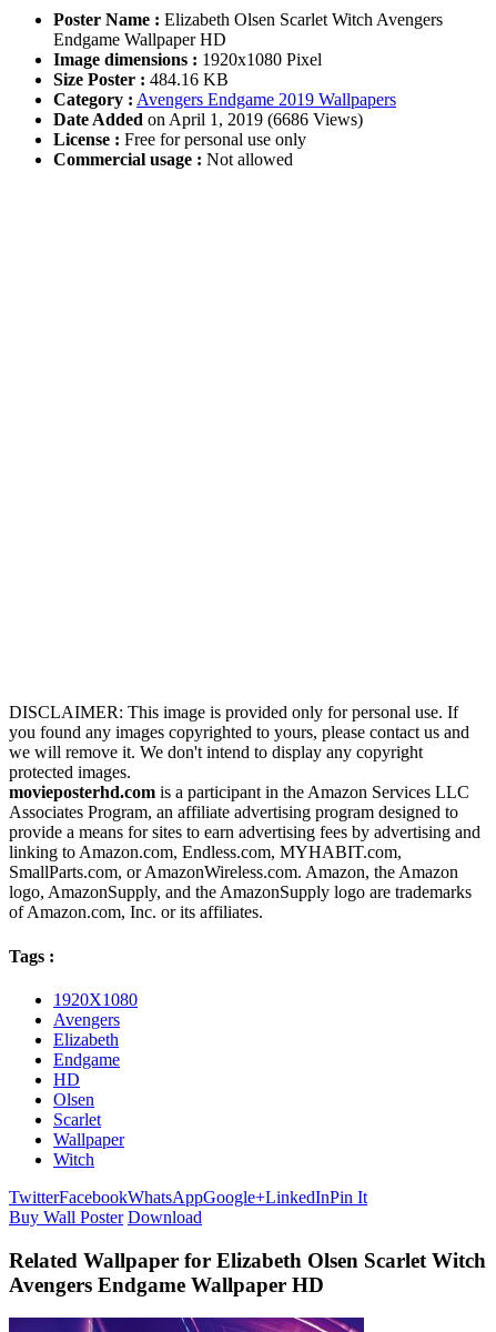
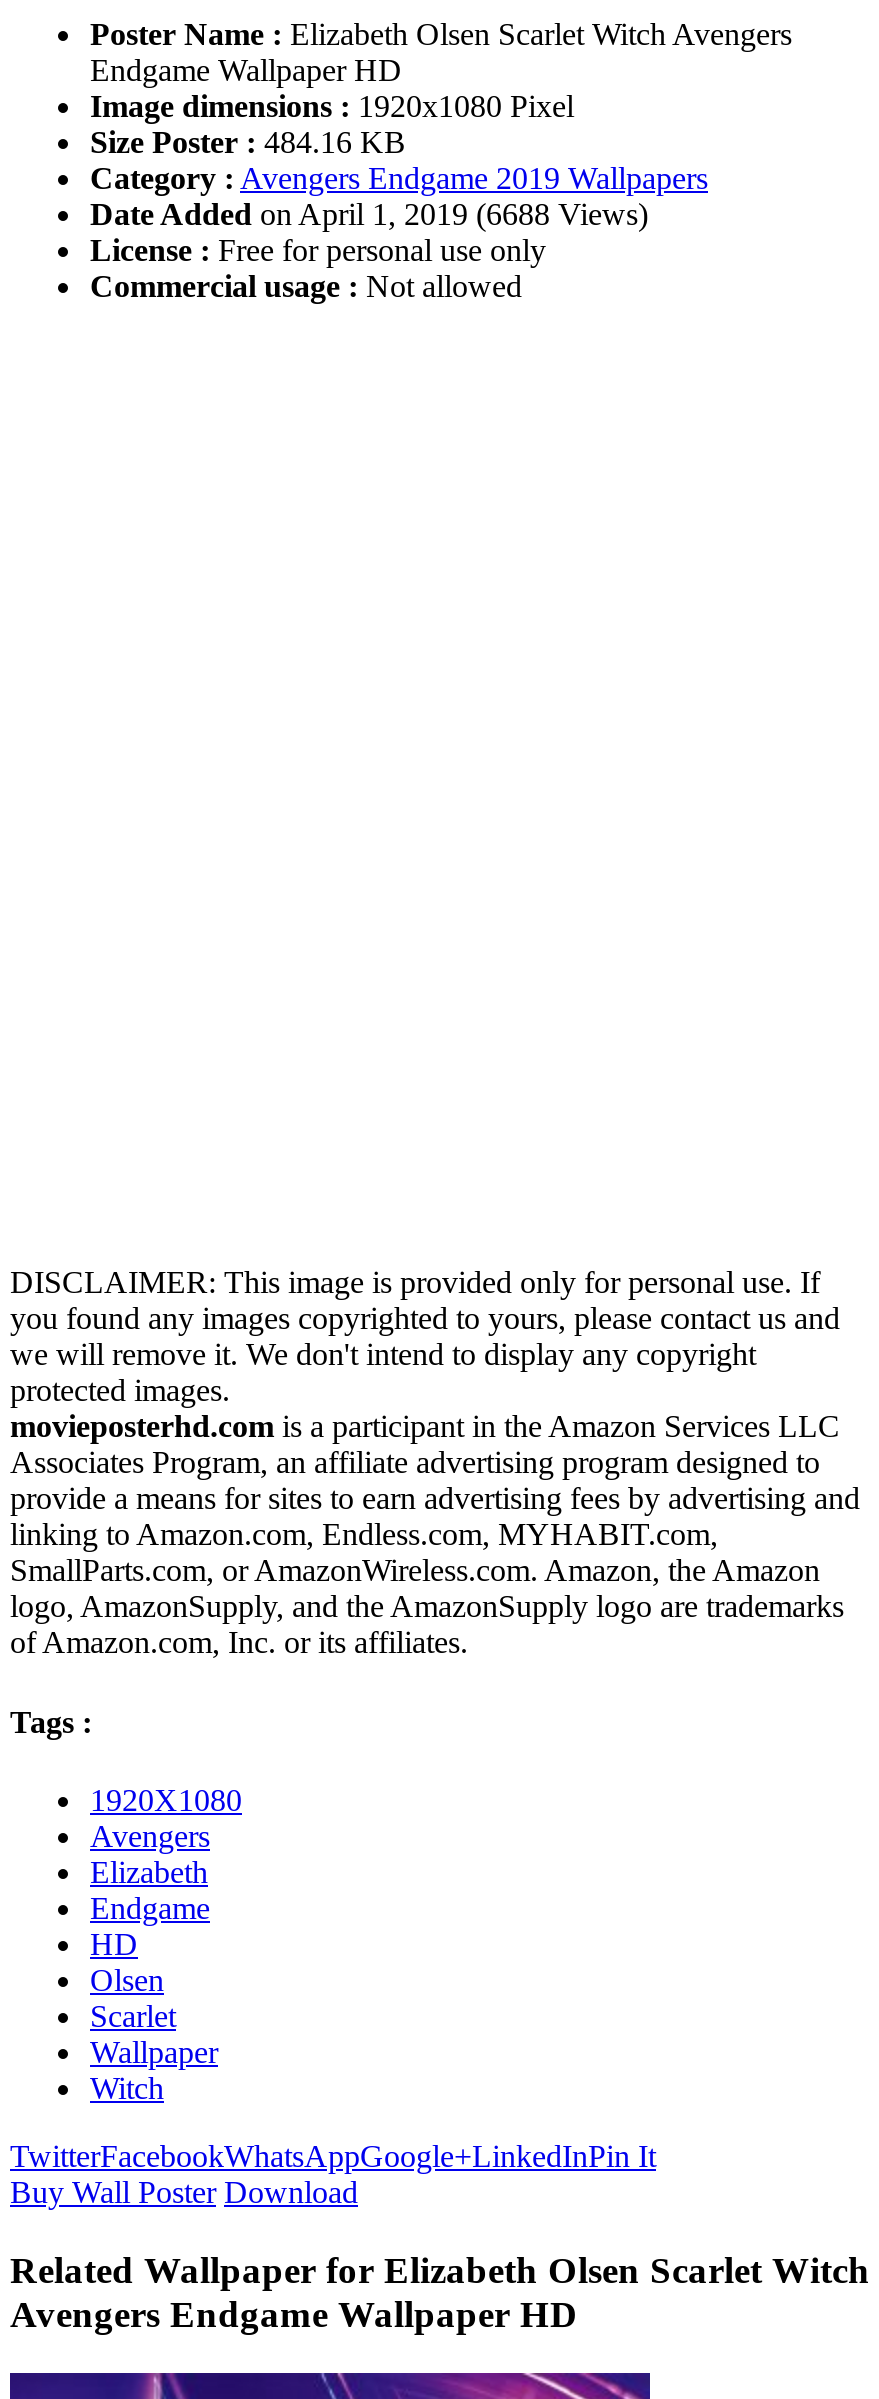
[53,110,363,129] Date Added on April 1, 2019 (6686 Views) -> [90,197,648,231] Date Added on April 1, 2019 (6688 Views)

